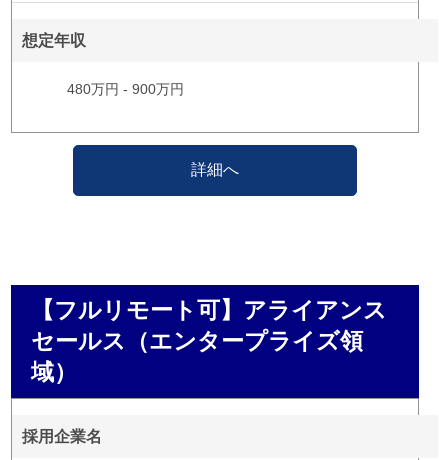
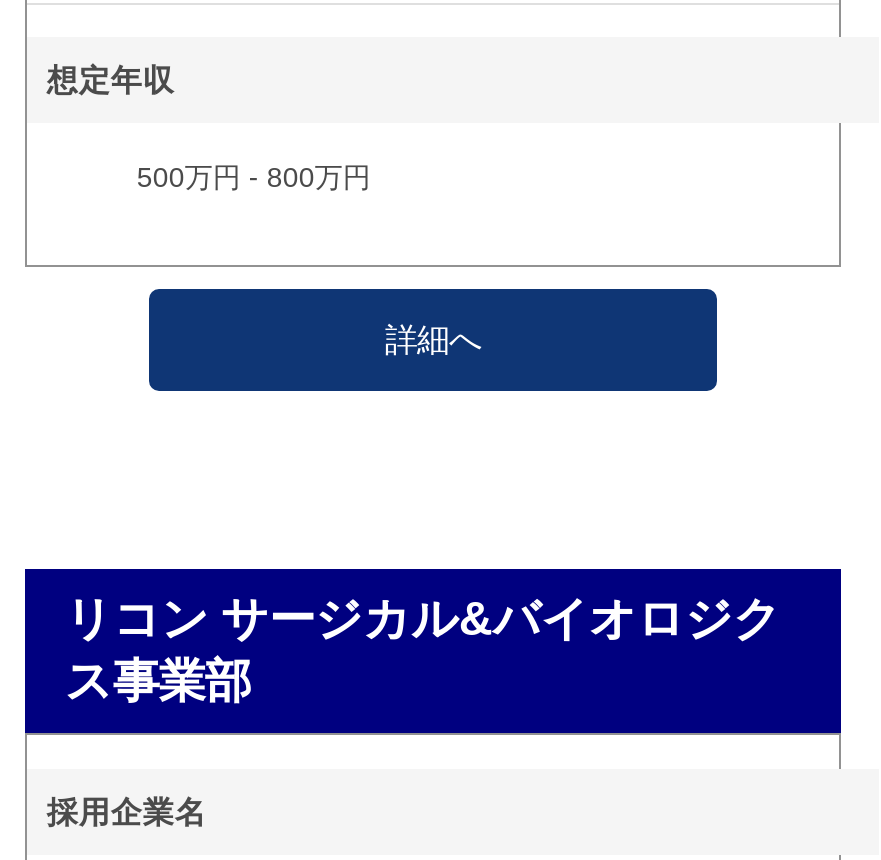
[67,81,184,97] 480万円 - 900万円 -> [137,162,371,194] 500万円 - 800万円
[31,297,387,385] 【フルリモート可】アライアンス | セールス（エンタープライズ領 | 域） -> [65,594,781,708] リコン サージカル&バイオロジク | ス事業部

